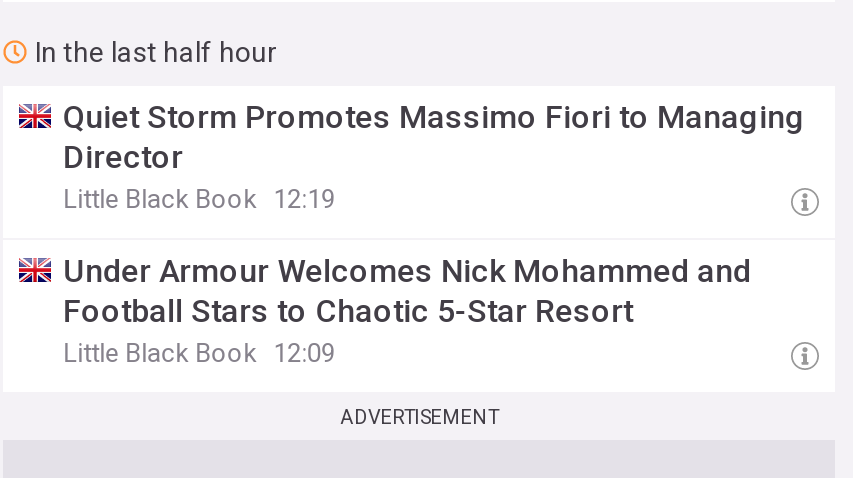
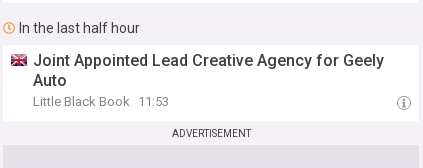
[63,98,805,368] Quiet Storm Promotes Massimo Fiori to Managing | Director | Little Black Book 12:19 | Under Armour Welcomes Nick Mohammed and | Football Stars to Chaotic 5-Star Resort | Little Black Book 12:09 -> [33,51,384,109] Joint Appointed Lead Creative Agency for Geely | Auto | Little Black Book 11:53

